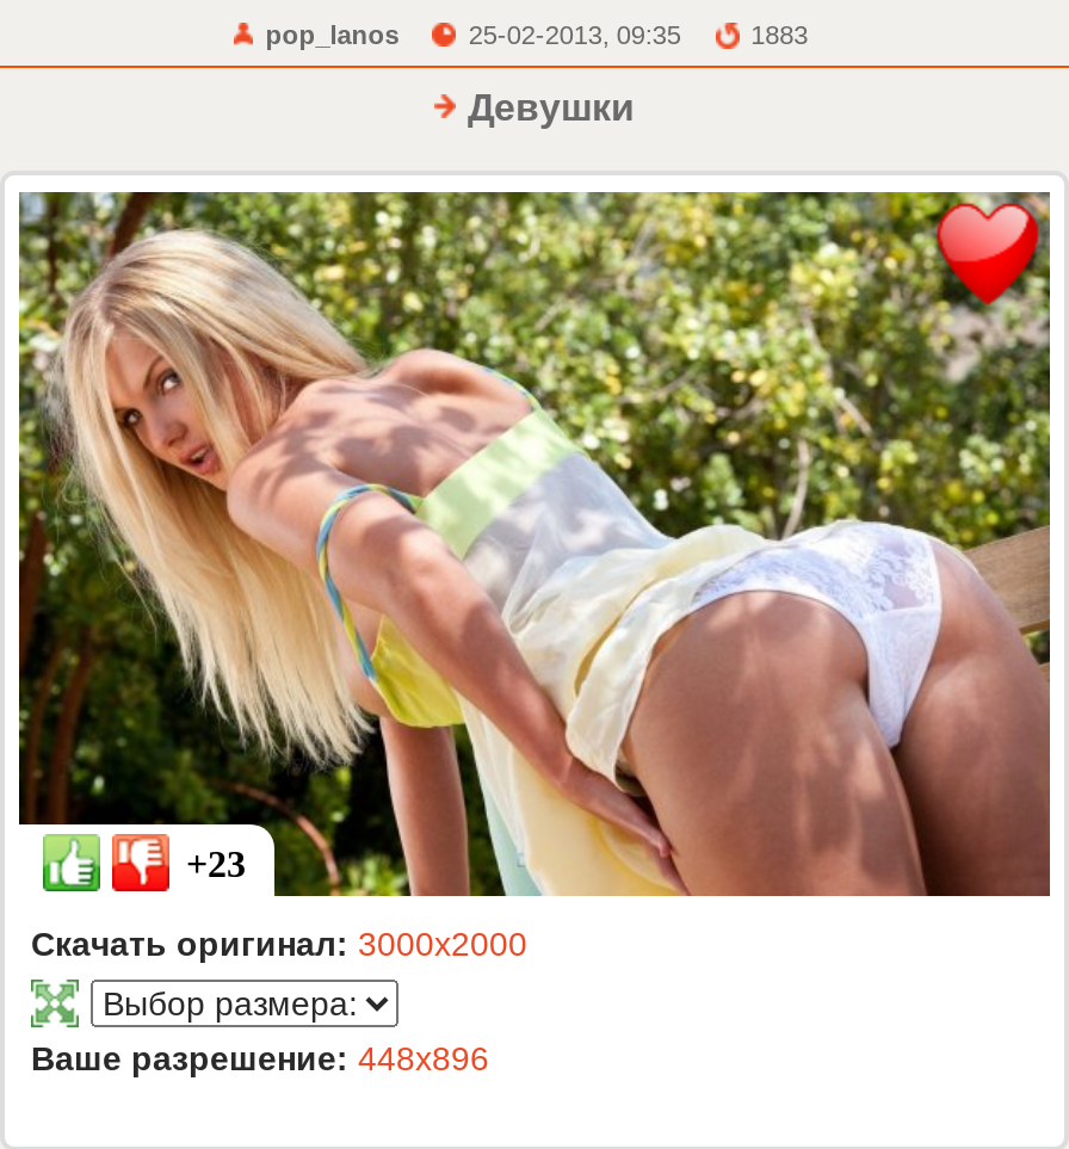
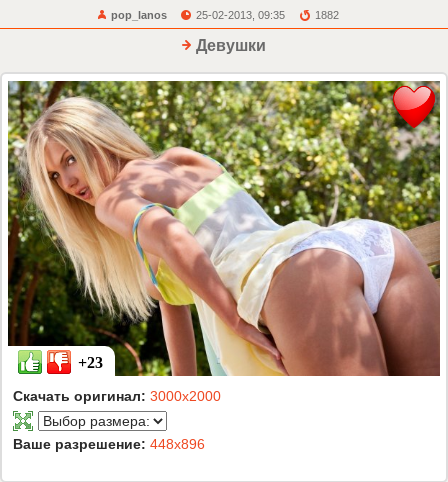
[751,20,808,49] 1883 -> [315,9,339,21] 1882

